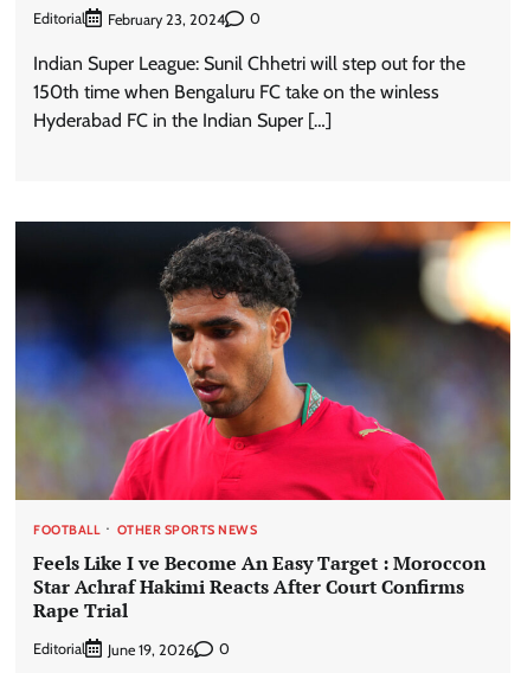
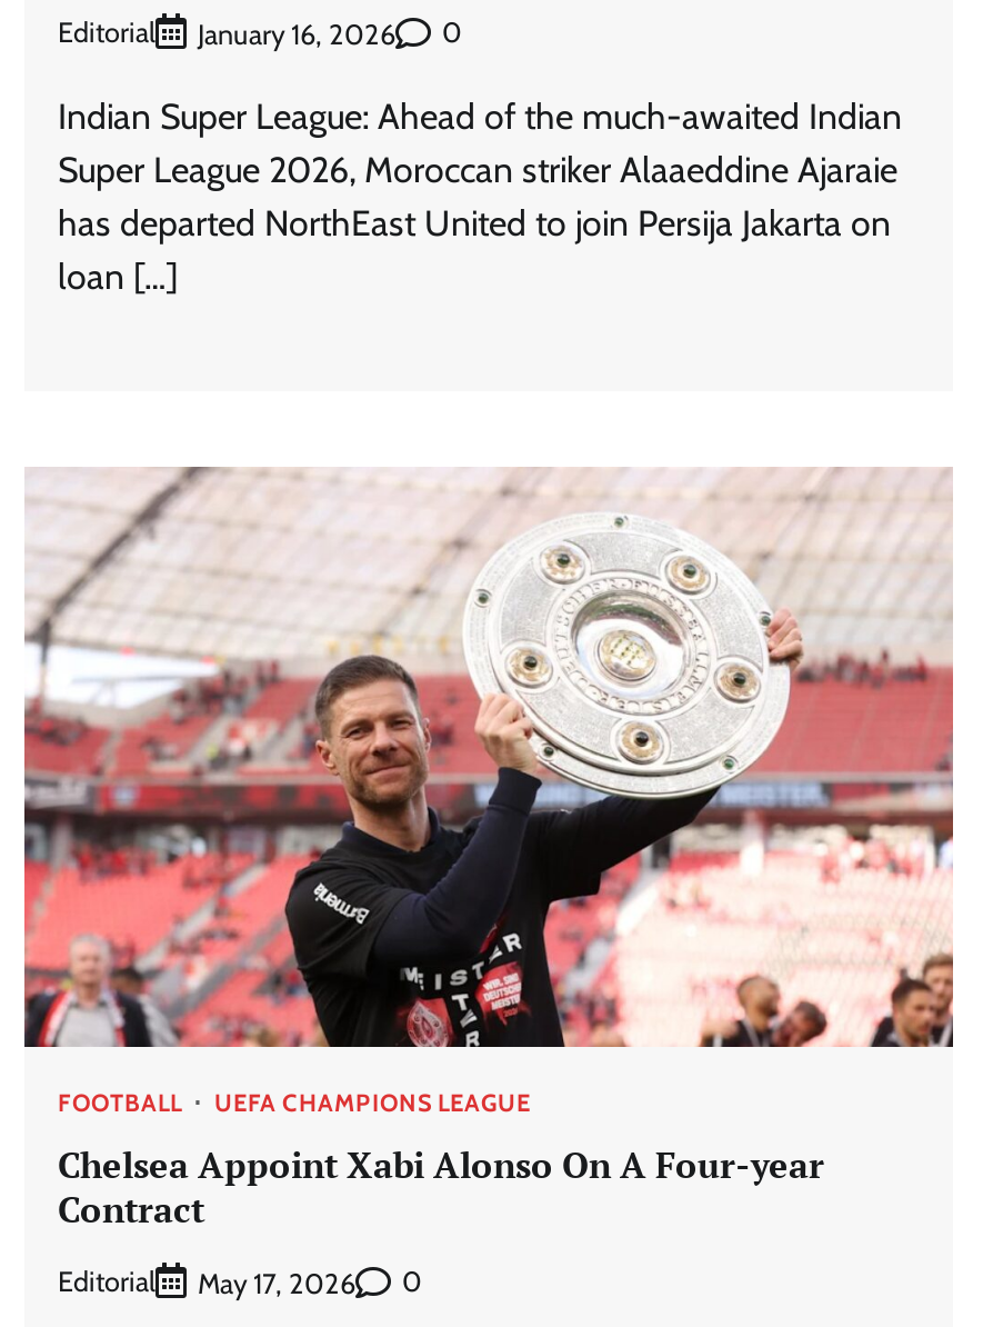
[108,11,225,28] February 23, 2024 -> [198,18,395,51] January 16, 2026
[33,52,465,131] Indian Super League: Sunil Chhetri will step out for the | 150th time when Bengaluru FC take on the winless | Hyderabad FC in the Indian Super […] -> [58,95,902,298] Indian Super League: Ahead of the much-awaited Indian | Super League 2026, Moroccan striker Alaaeddine Ajaraie | has departed NorthEast United to join Persija Jakarta on | loan […]
[14,220,510,538] [image] | OTHER SPORTS NEWS -> [22,465,955,1119] [image] | UEFA CHAMPIONS LEAGUE
moved [33,521,99,538] -> [58,1087,182,1119]: FOOTBALL
[33,550,485,624] Feels Like I ve Become An Easy Target : Moroccon | Star Achraf Hakimi Reacts After Court Confirms | Rape Trial -> [58,1141,824,1235] Chelsea Appoint Xabi Alonso On A Four-year | Contract
[108,641,194,658] June 19, 2026 -> [198,1267,355,1300] May 17, 2026

